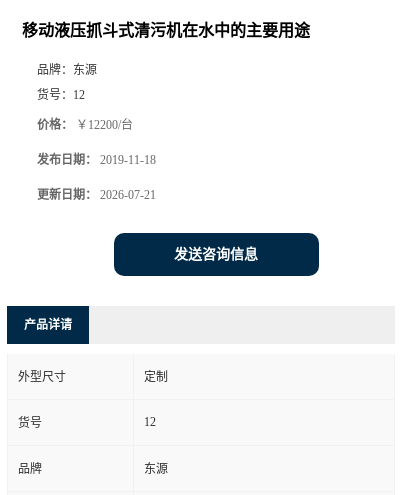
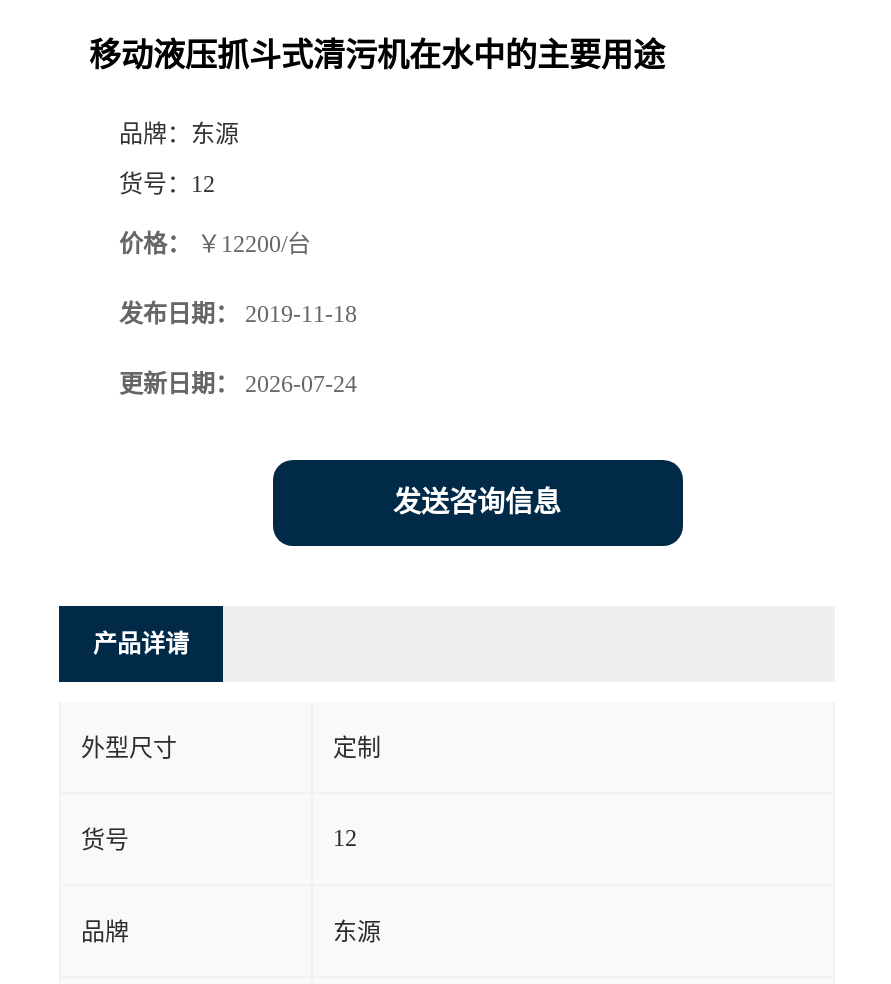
[37,188,156,202] 更新日期：2026-07-21 -> [119,370,357,398] 更新日期：2026-07-24

